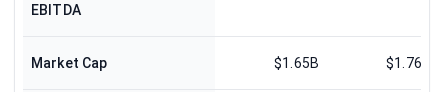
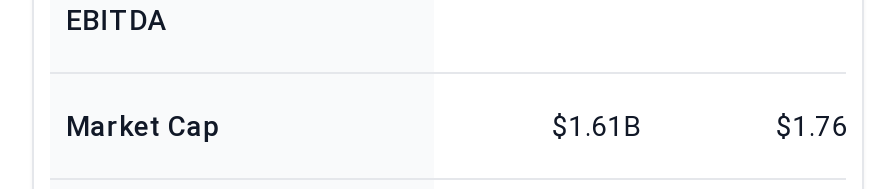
[274,55,319,71] $1.65B -> [552,110,642,142] $1.61B

